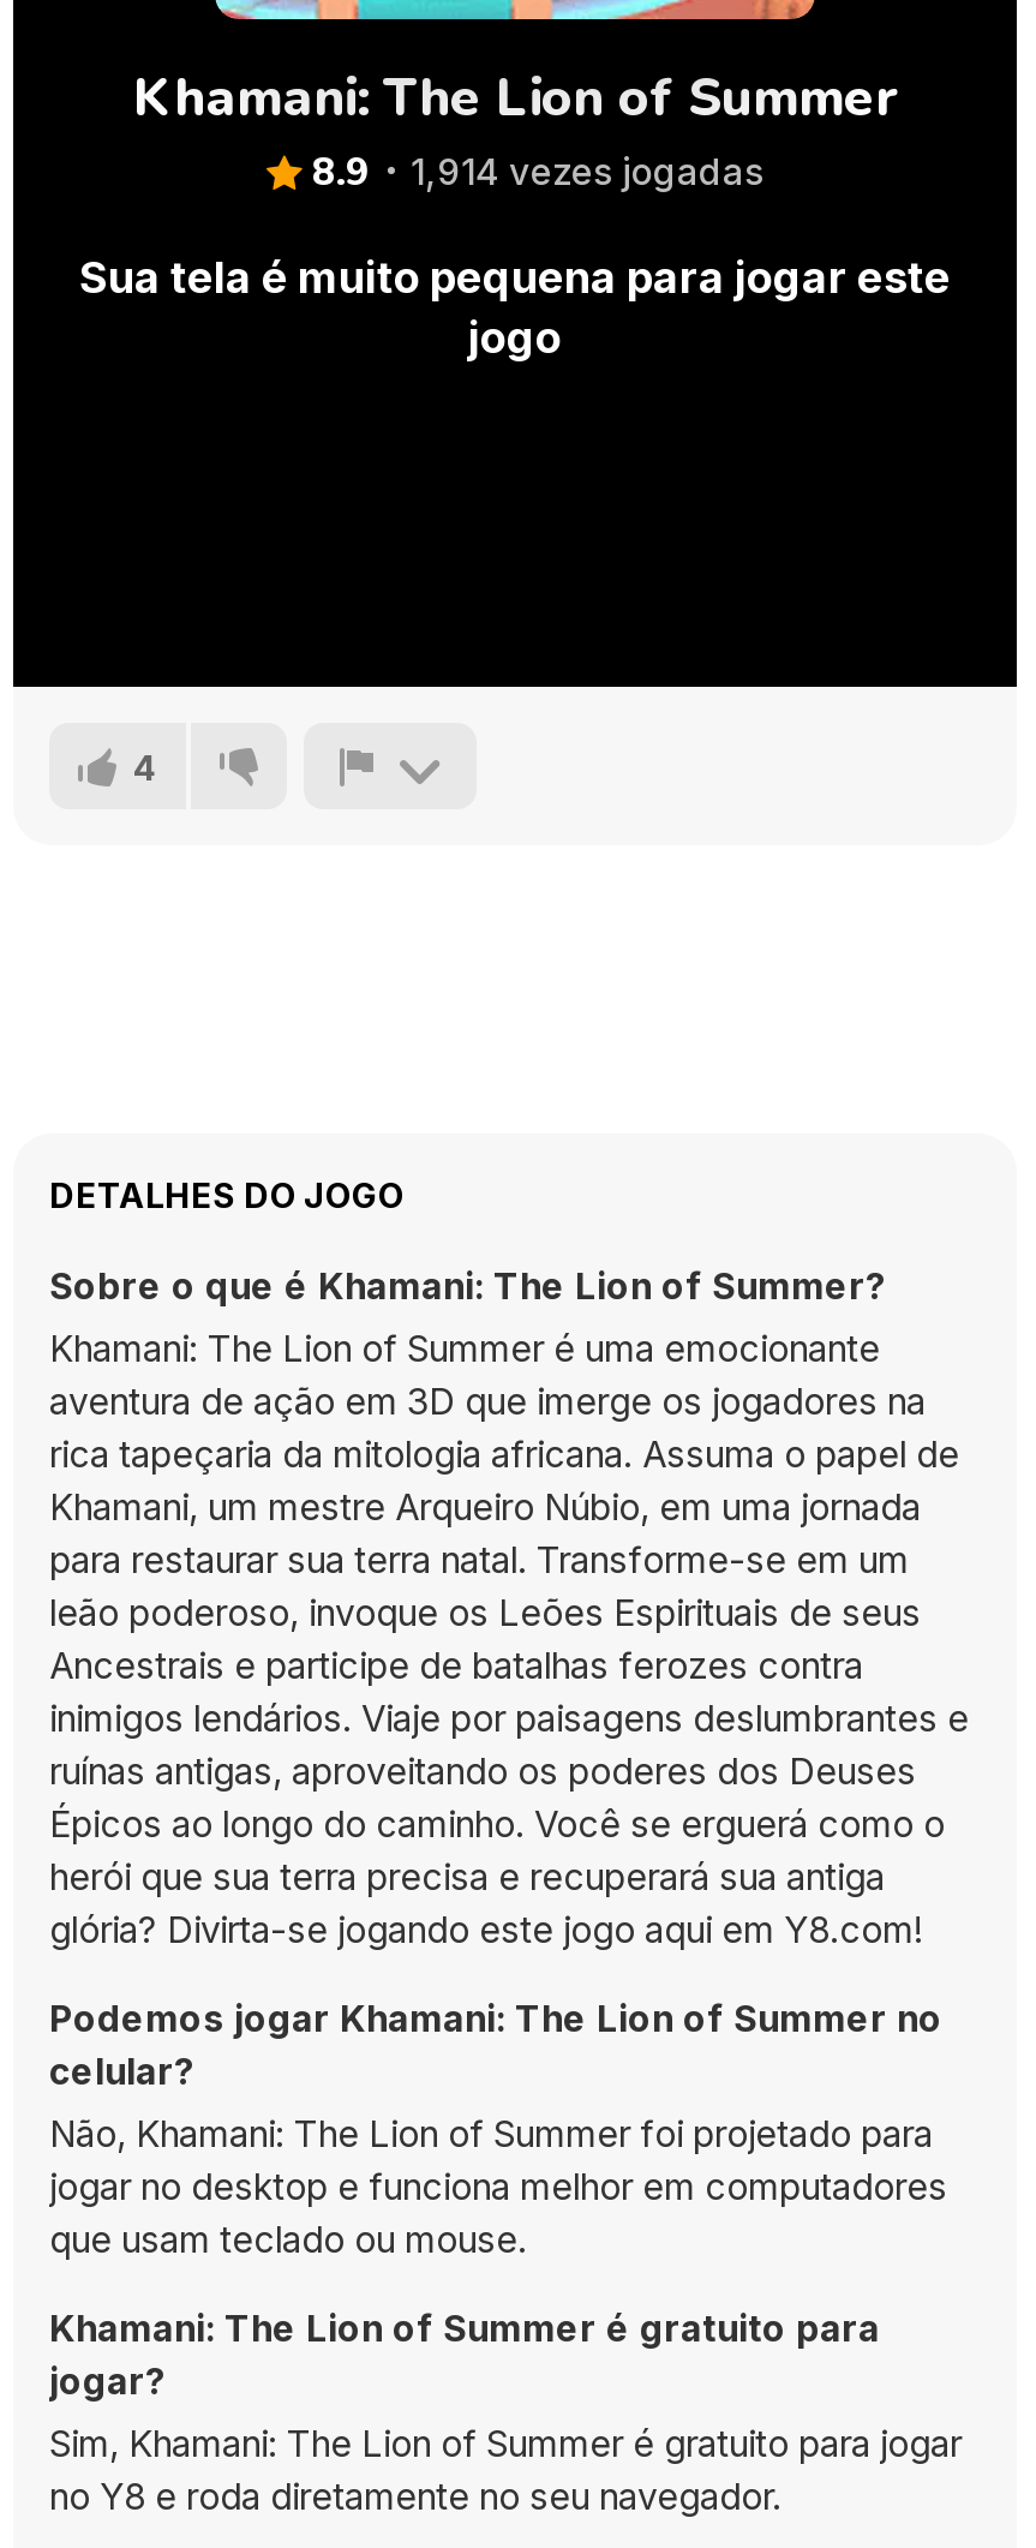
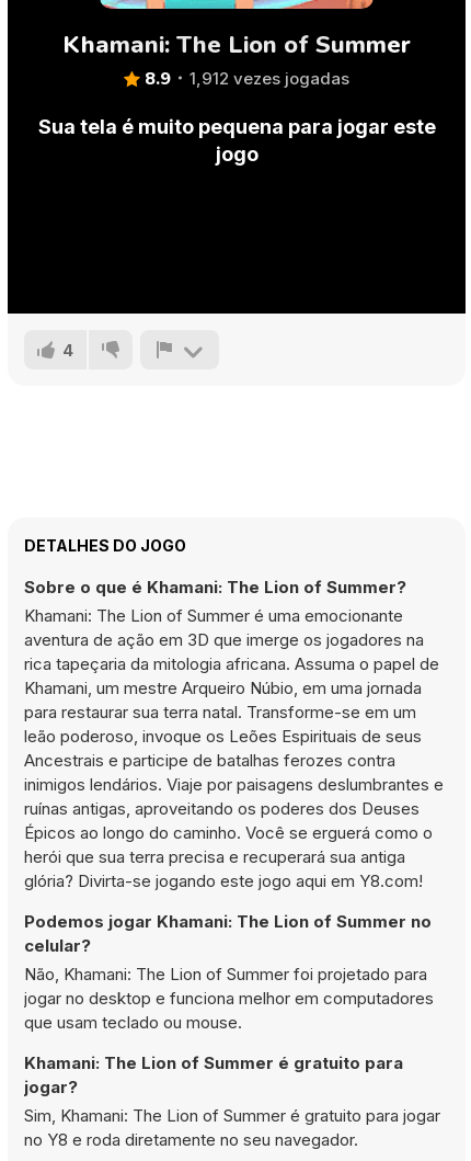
[411,148,763,193] 1,914 vezes jogadas -> [189,67,349,88] 1,912 vezes jogadas

